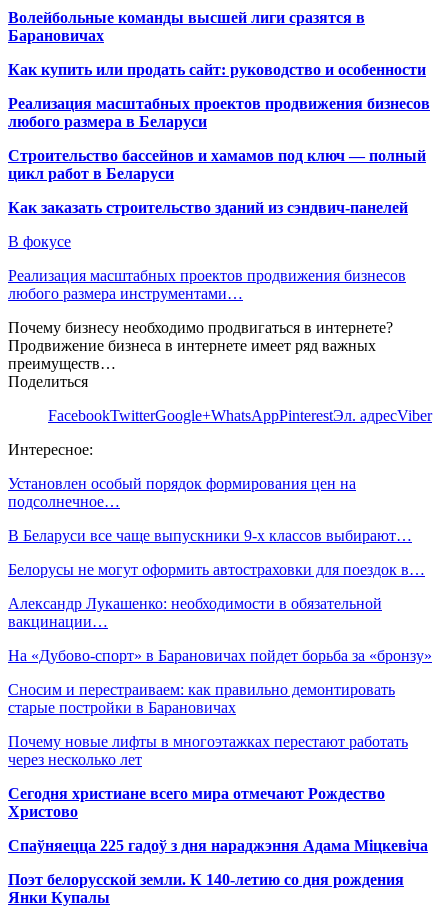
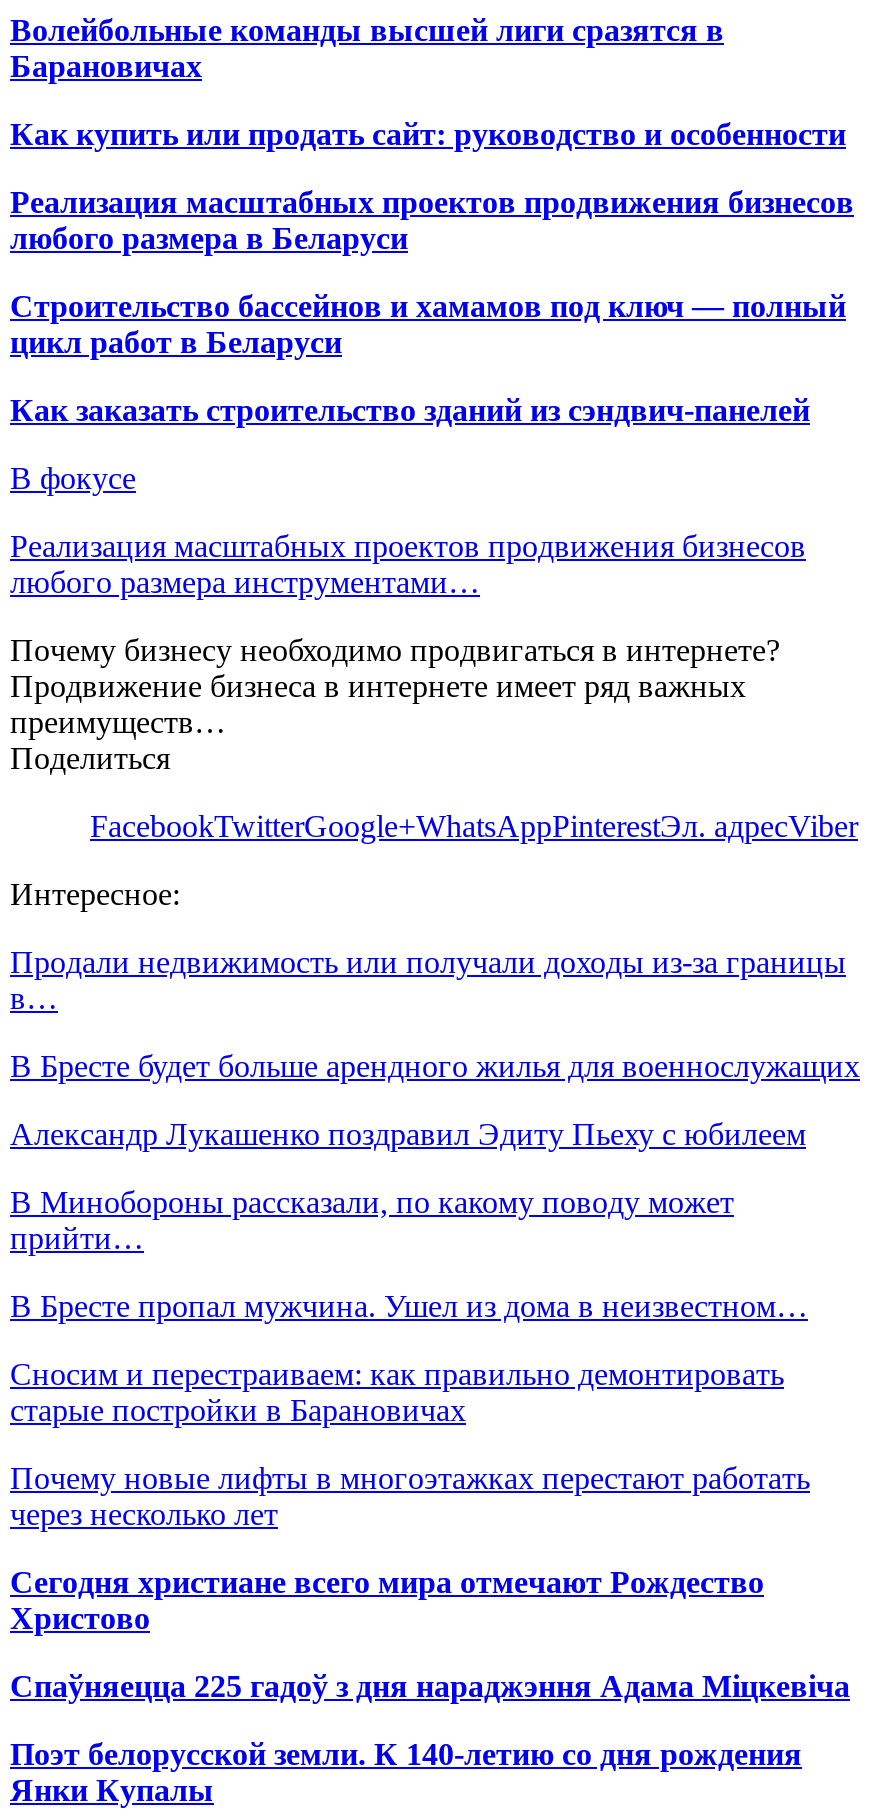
[8,475,356,510] Установлен особый порядок формирования цен на | подсолнечное… -> [10,945,846,1015] Продали недвижимость или получали доходы из-за границы | в…
[8,527,412,544] В Беларуси все чаще выпускники 9-х классов выбирают… -> [10,1049,860,1083] В Бресте будет больше арендного жилья для военнослужащих
[8,561,425,578] Белорусы не могут оформить автостраховки для поездок в… -> [10,1117,806,1151] Александр Лукашенко поздравил Эдиту Пьеху с юбилеем
[8,595,382,630] Александр Лукашенко: необходимости в обязательной | вакцинации… -> [10,1185,734,1255] В Минобороны рассказали, по какому поводу может | прийти…
[8,647,432,664] На «Дубово-спорт» в Барановичах пойдет борьба за «бронзу» -> [10,1289,808,1323] В Бресте пропал мужчина. Ушел из дома в неизвестном…

